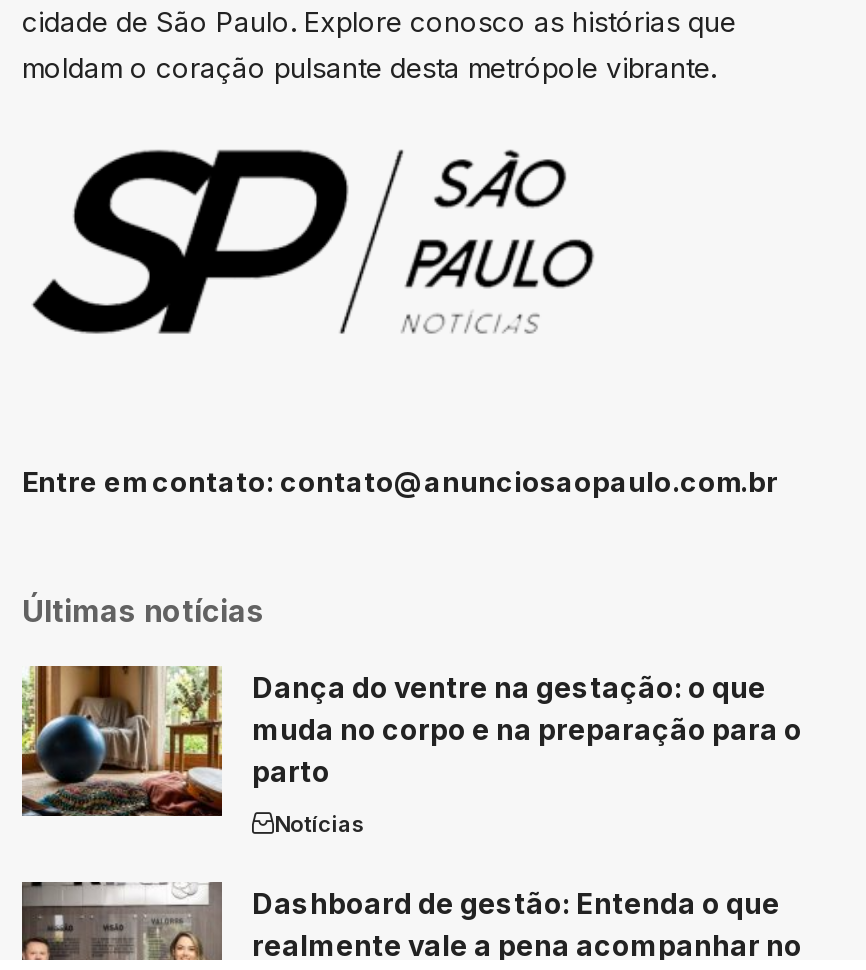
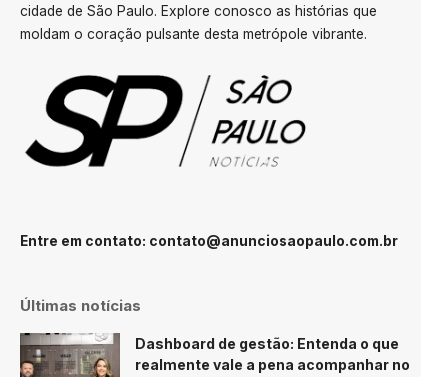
[20,664,802,839] [image] | Dança do ventre na gestação: o que | muda no corpo e na preparação para o | parto | Notícias -> none

